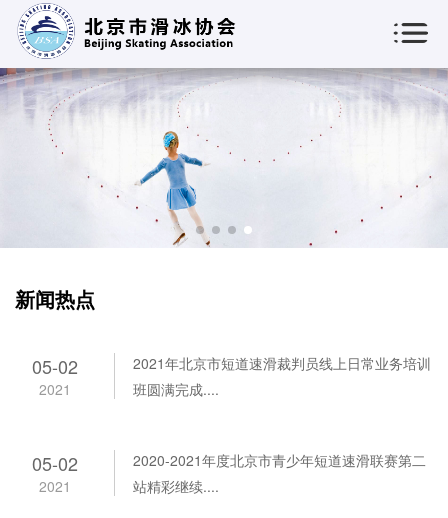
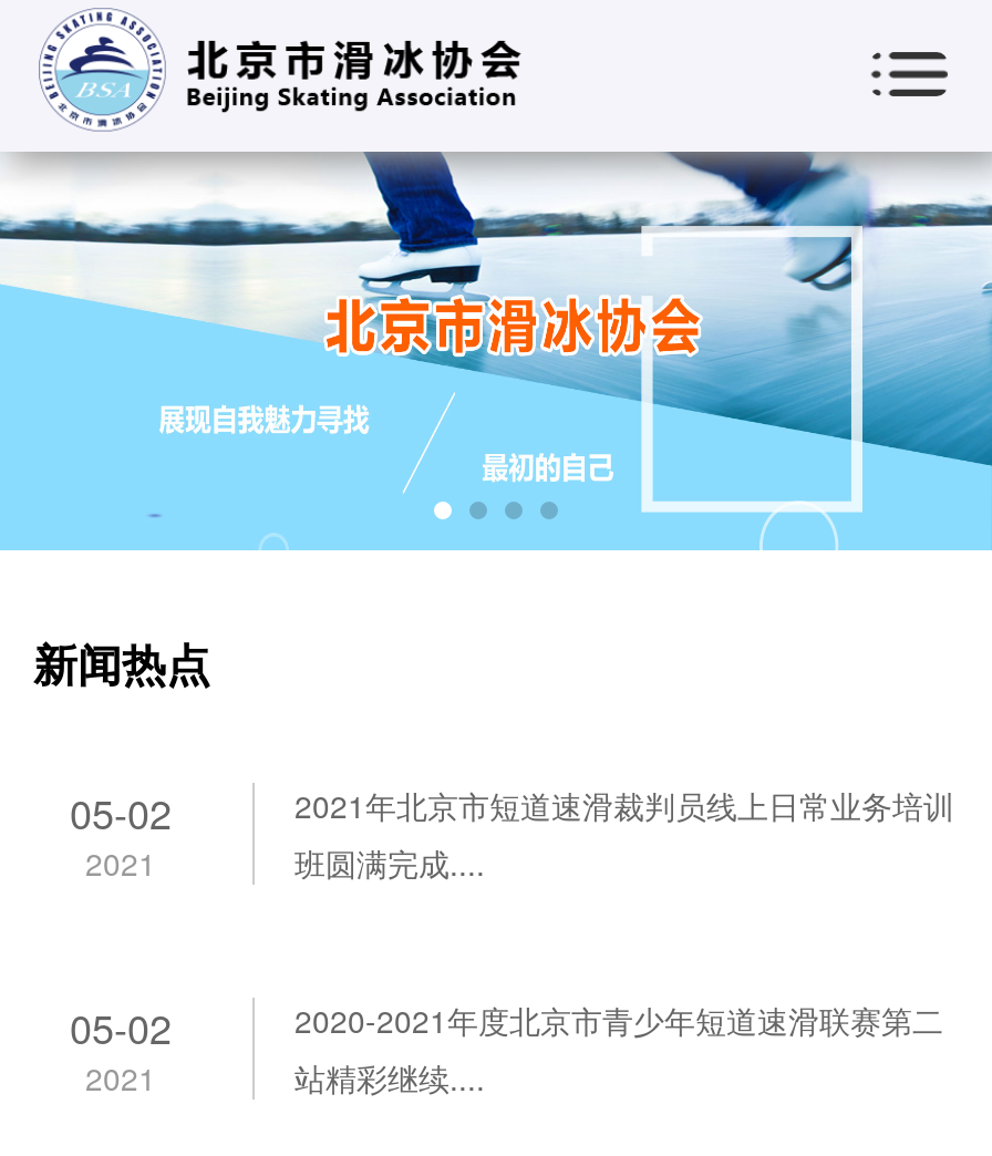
[3,67,445,248] [image] -> [7,152,985,550] [image]

